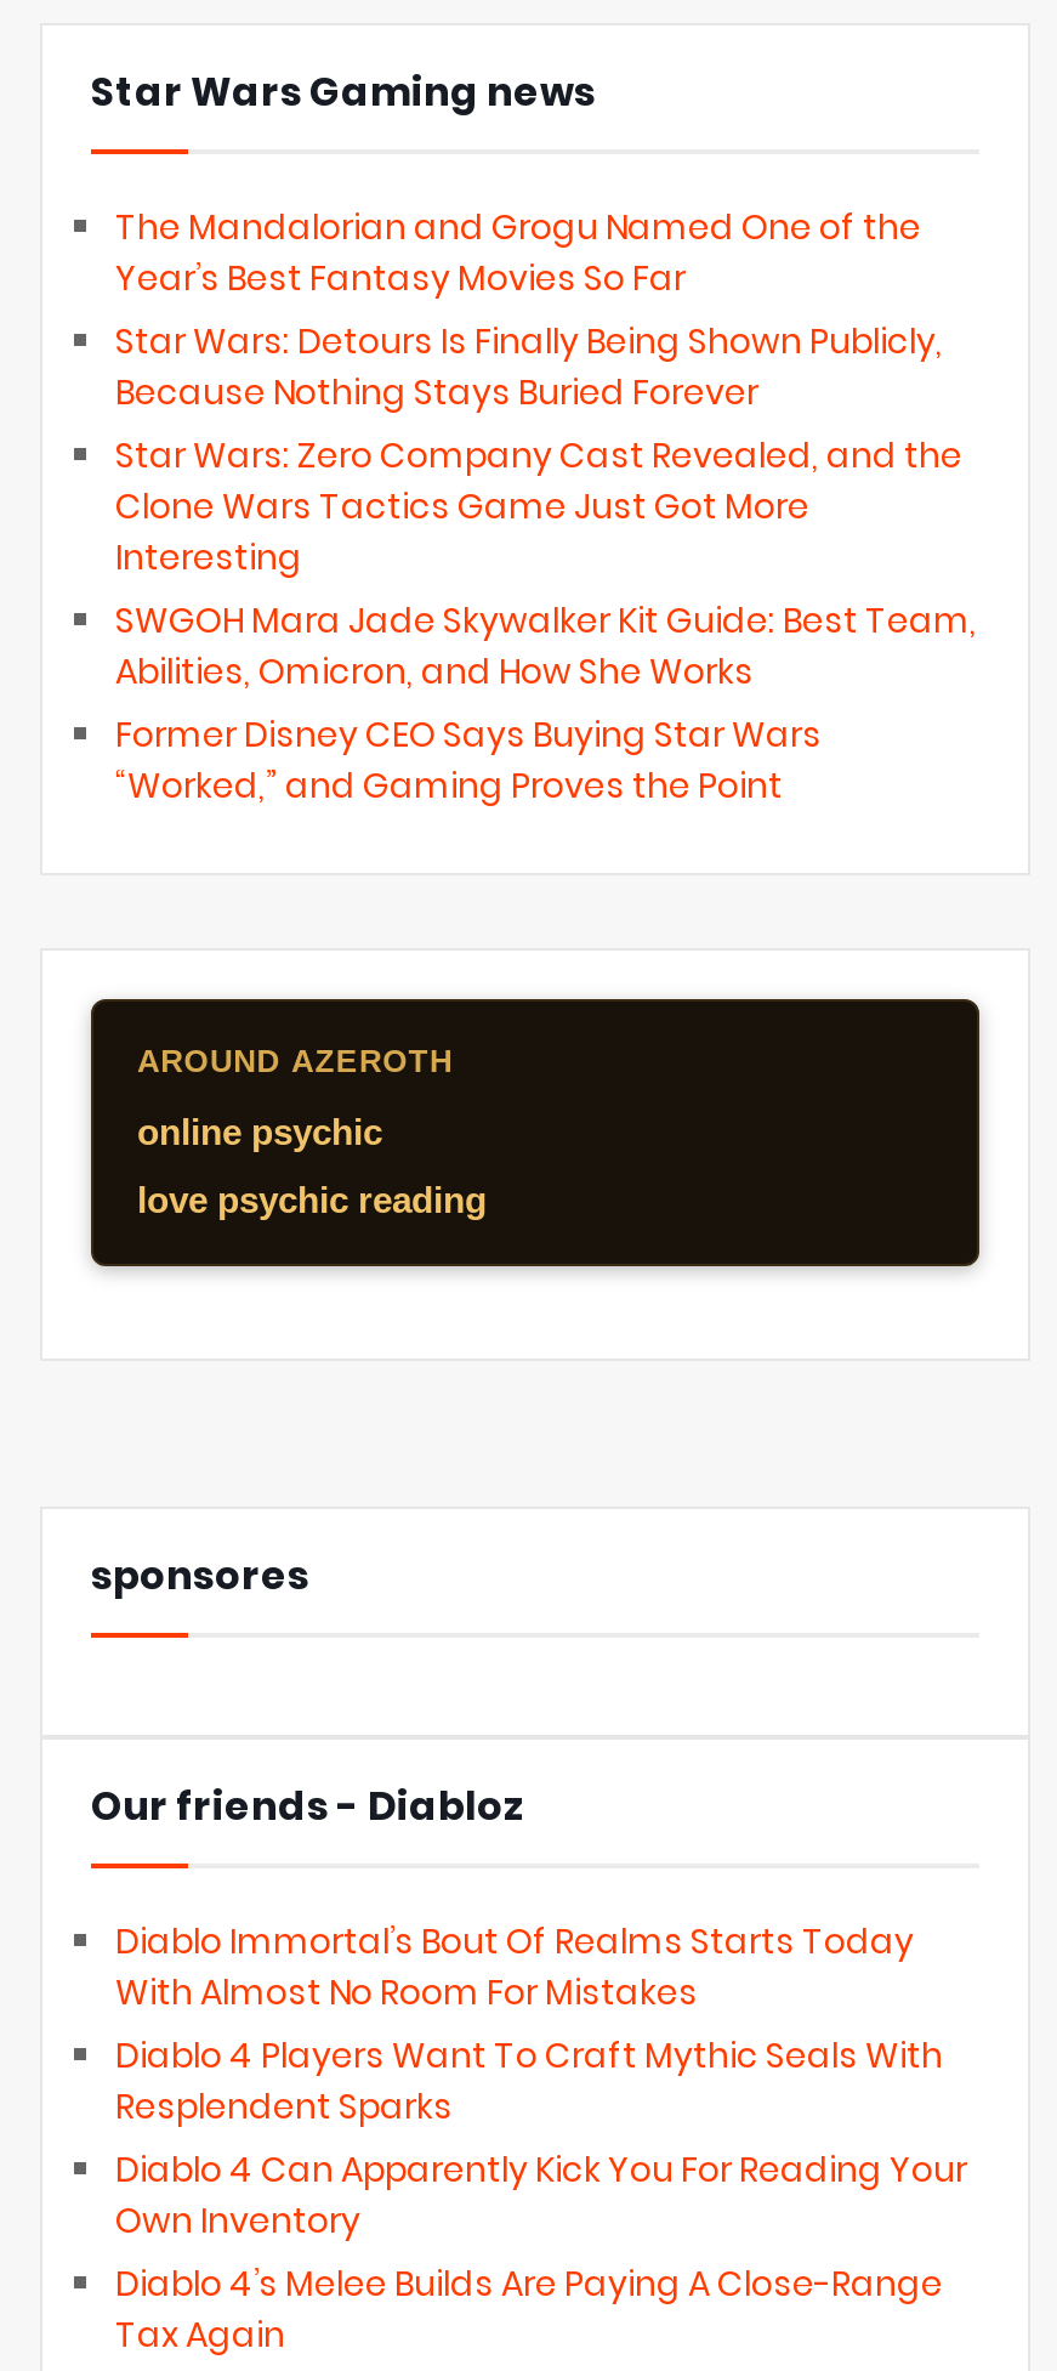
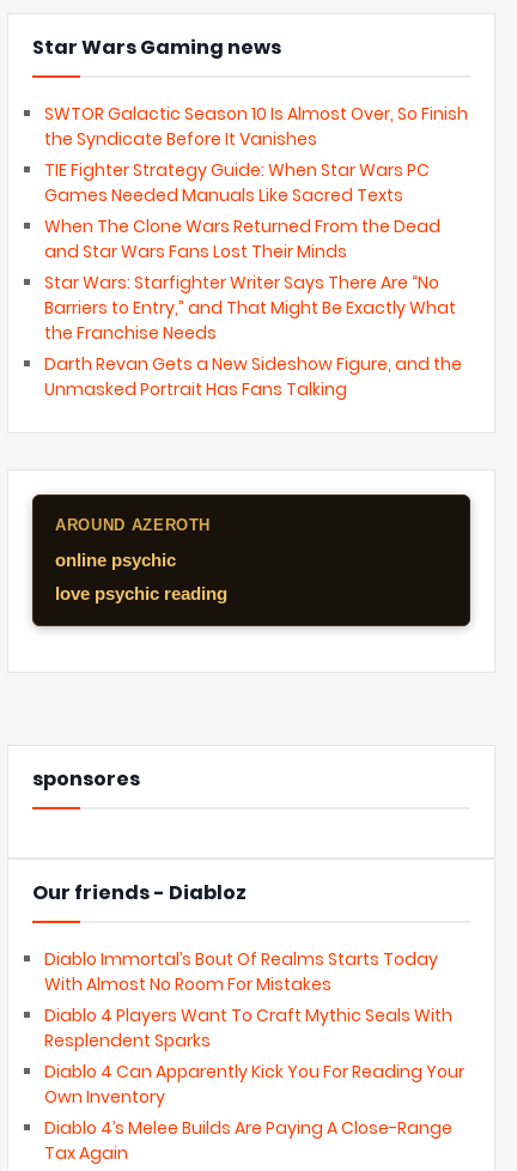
[115,203,977,810] The Mandalorian and Grogu Named One of the | Year’s Best Fantasy Movies So Far | Star Wars: Detours Is Finally Being Shown Publicly, | Because Nothing Stays Buried Forever | Star Wars: Zero Company Cast Revealed, and the | Clone Wars Tactics Game Just Got More | Interesting | SWGOH Mara Jade Skywalker Kit Guide: Best Team, | Abilities, Omicron, and How She Works | Former Disney CEO Says Buying Star Wars | “Worked,” and Gaming Proves the Point -> [44,102,468,401] SWTOR Galactic Season 10 Is Almost Over, So Finish | the Syndicate Before It Vanishes | TIE Fighter Strategy Guide: When Star Wars PC | Games Needed Manuals Like Sacred Texts | When The Clone Wars Returned From the Dead | and Star Wars Fans Lost Their Minds | Star Wars: Starfighter Writer Says There Are “No | Barriers to Entry,” and That Might Be Exactly What | the Franchise Needs | Darth Revan Gets a New Sideshow Figure, and the | Unmasked Portrait Has Fans Talking

